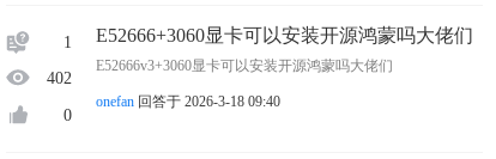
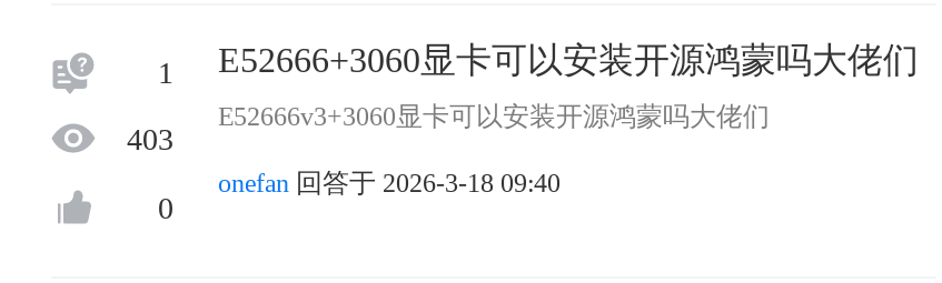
[47,70,72,88] 402 -> [127,124,173,158] 403

